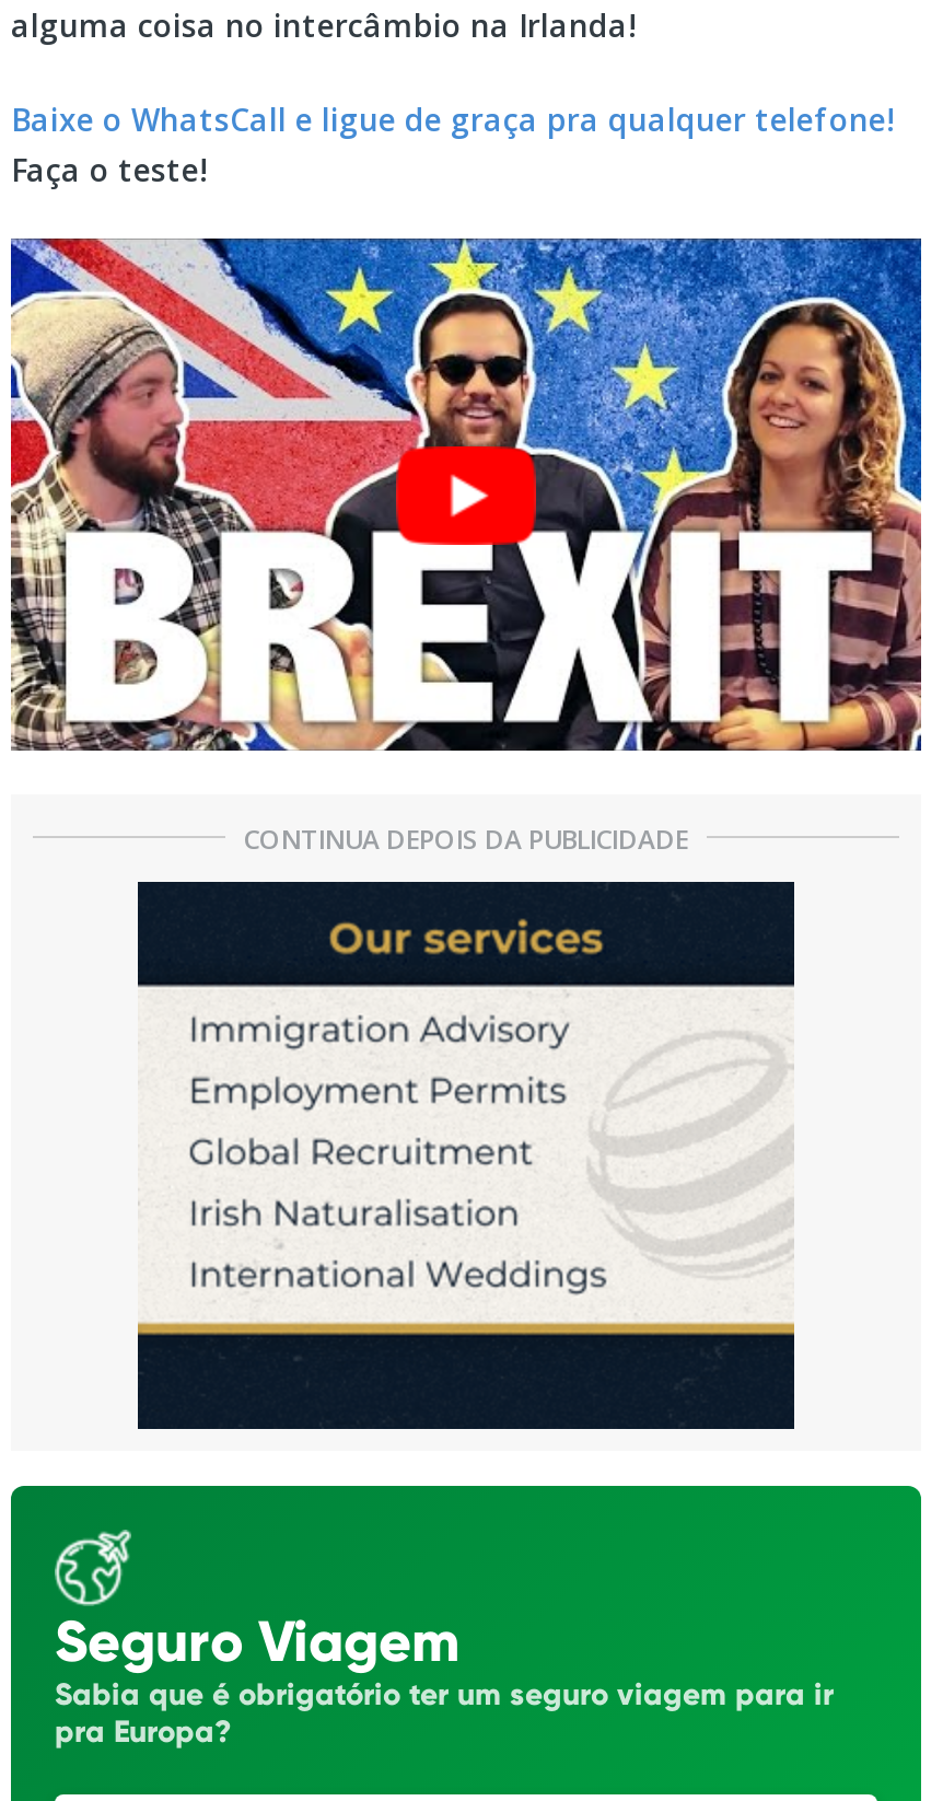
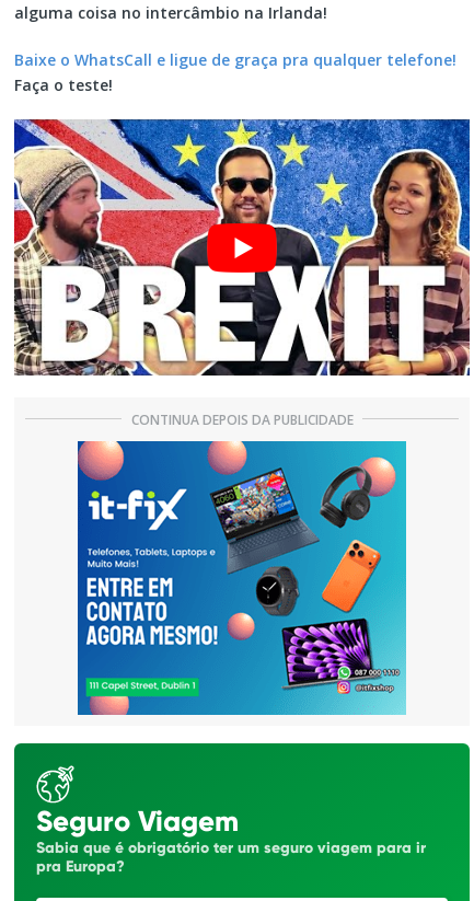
[136,880,796,1431] [image] -> [77,440,407,716] [image]

